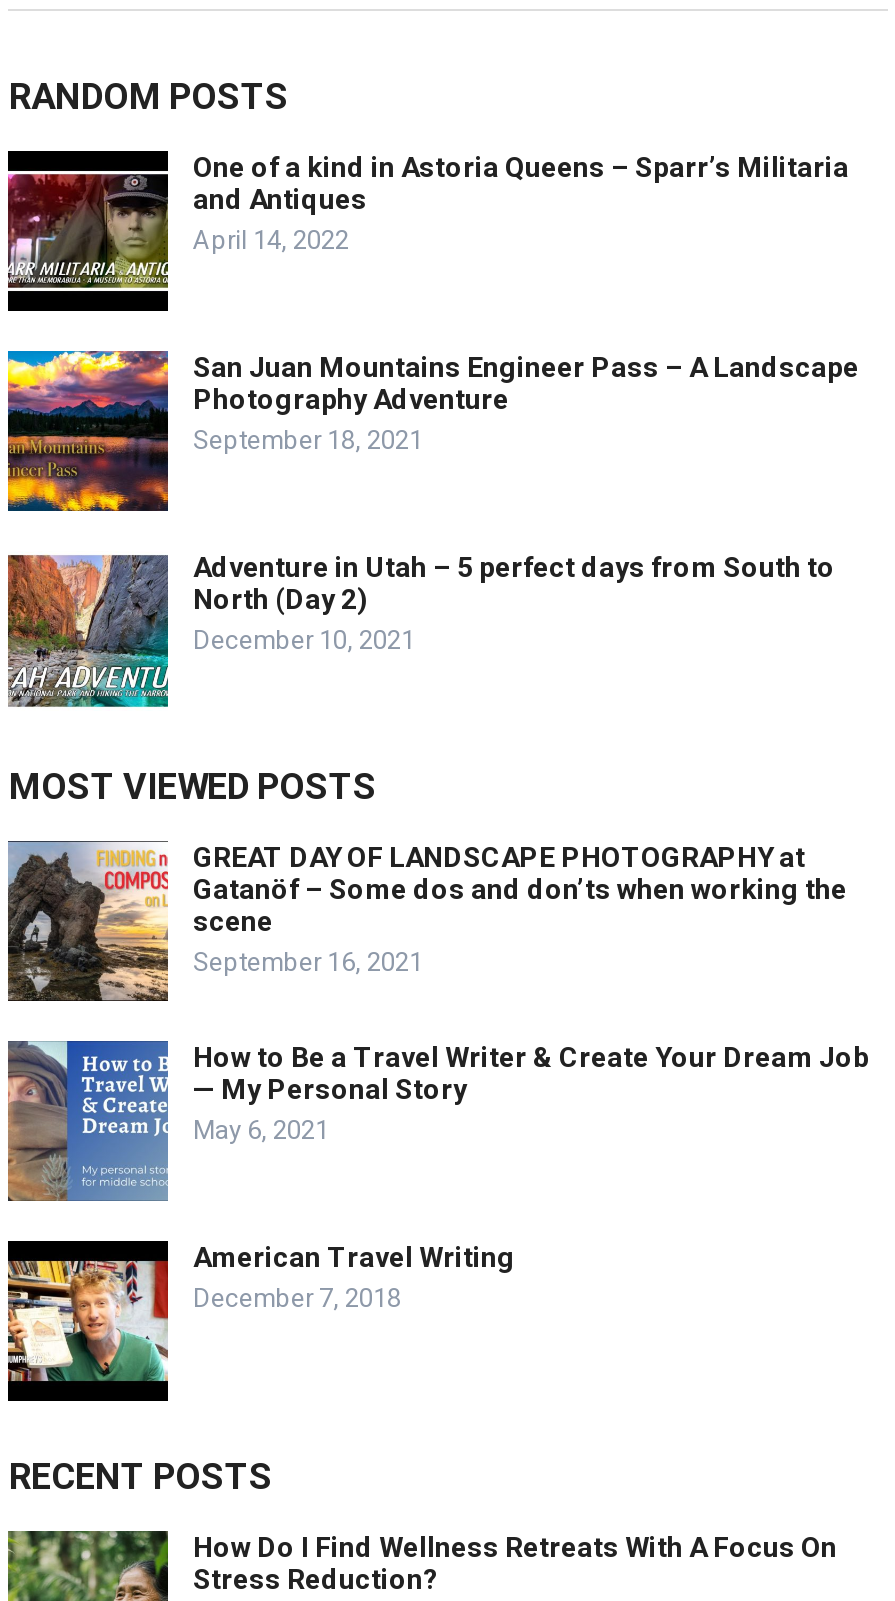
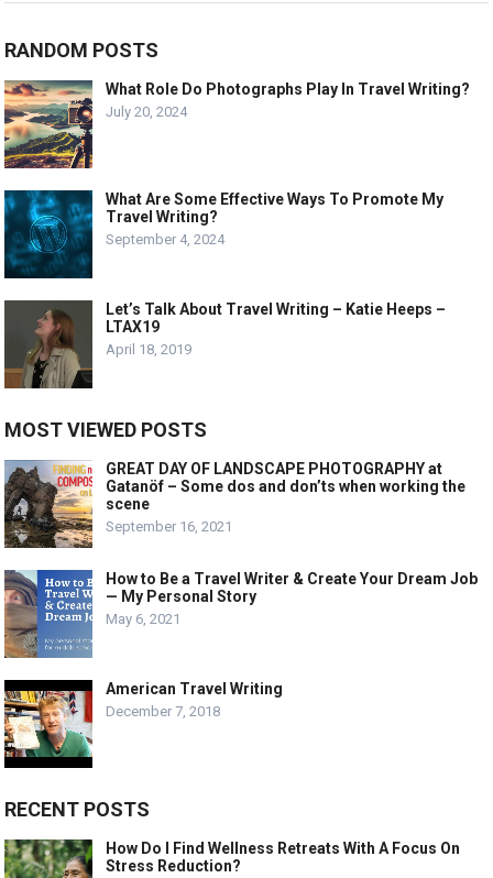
[6,149,849,313] [image] | One of a kind in Astoria Queens – Sparr’s Militaria | and Antiques | April 14, 2022 -> [3,79,470,169] [image] | What Role Do Photographs Play In Travel Writing? | July 20, 2024
[6,349,859,513] [image] | San Juan Mountains Engineer Pass – A Landscape | Photography Adventure | September 18, 2021 -> [3,189,444,279] [image] | What Are Some Effective Ways To Promote My | Travel Writing? | September 4, 2024
[6,550,835,711] [image] | Adventure in Utah – 5 perfect days from South to | North (Day 2) | December 10, 2021 -> [3,299,446,389] [image] | Let’s Talk About Travel Writing – Katie Heeps – | LTAX19 | April 18, 2019

